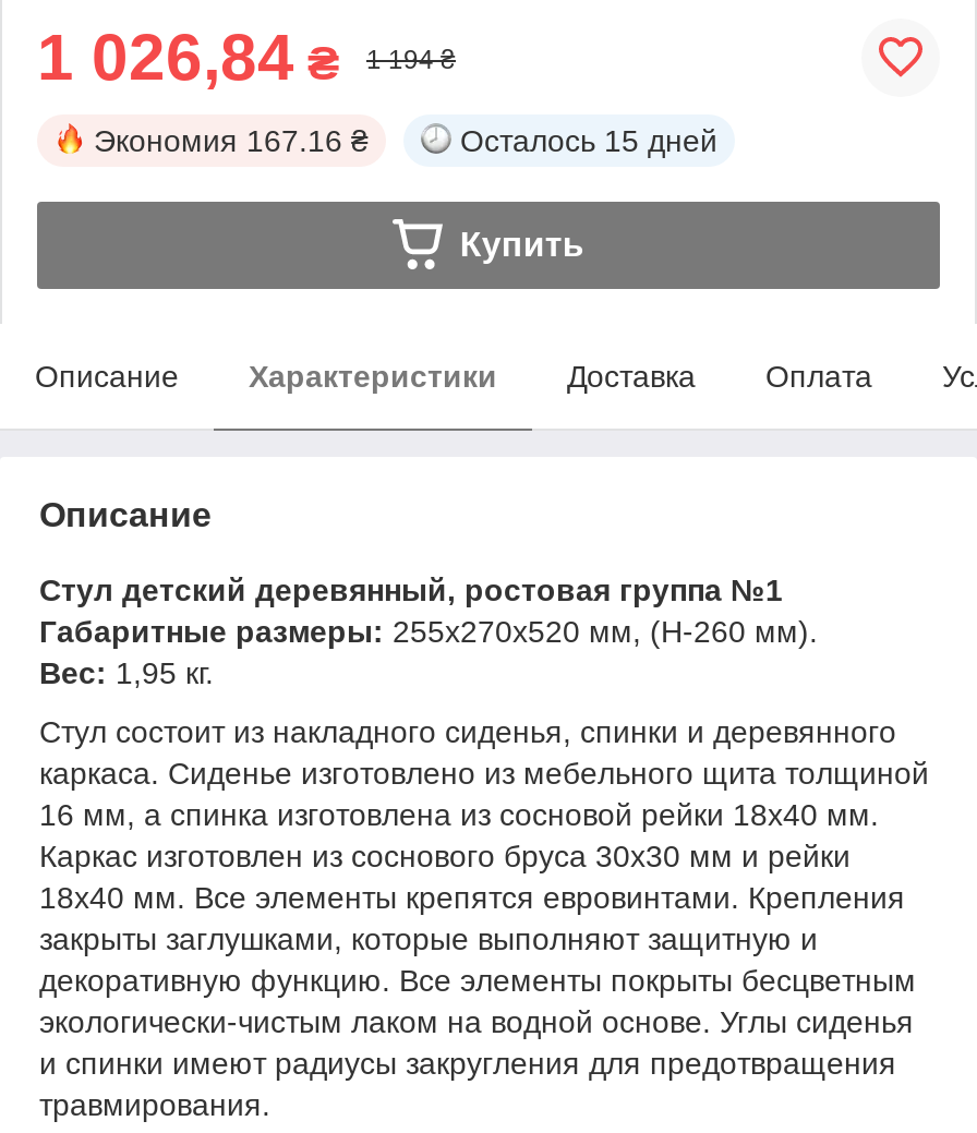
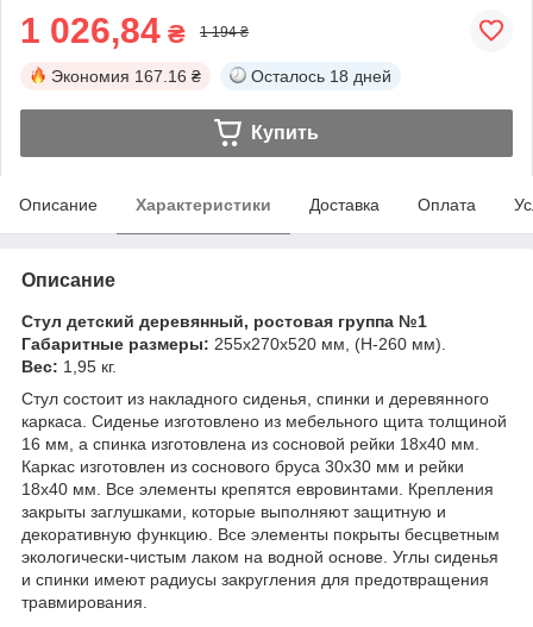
[460,123,717,158] Осталось 15 дней -> [251,66,391,85] Осталось 18 дней

